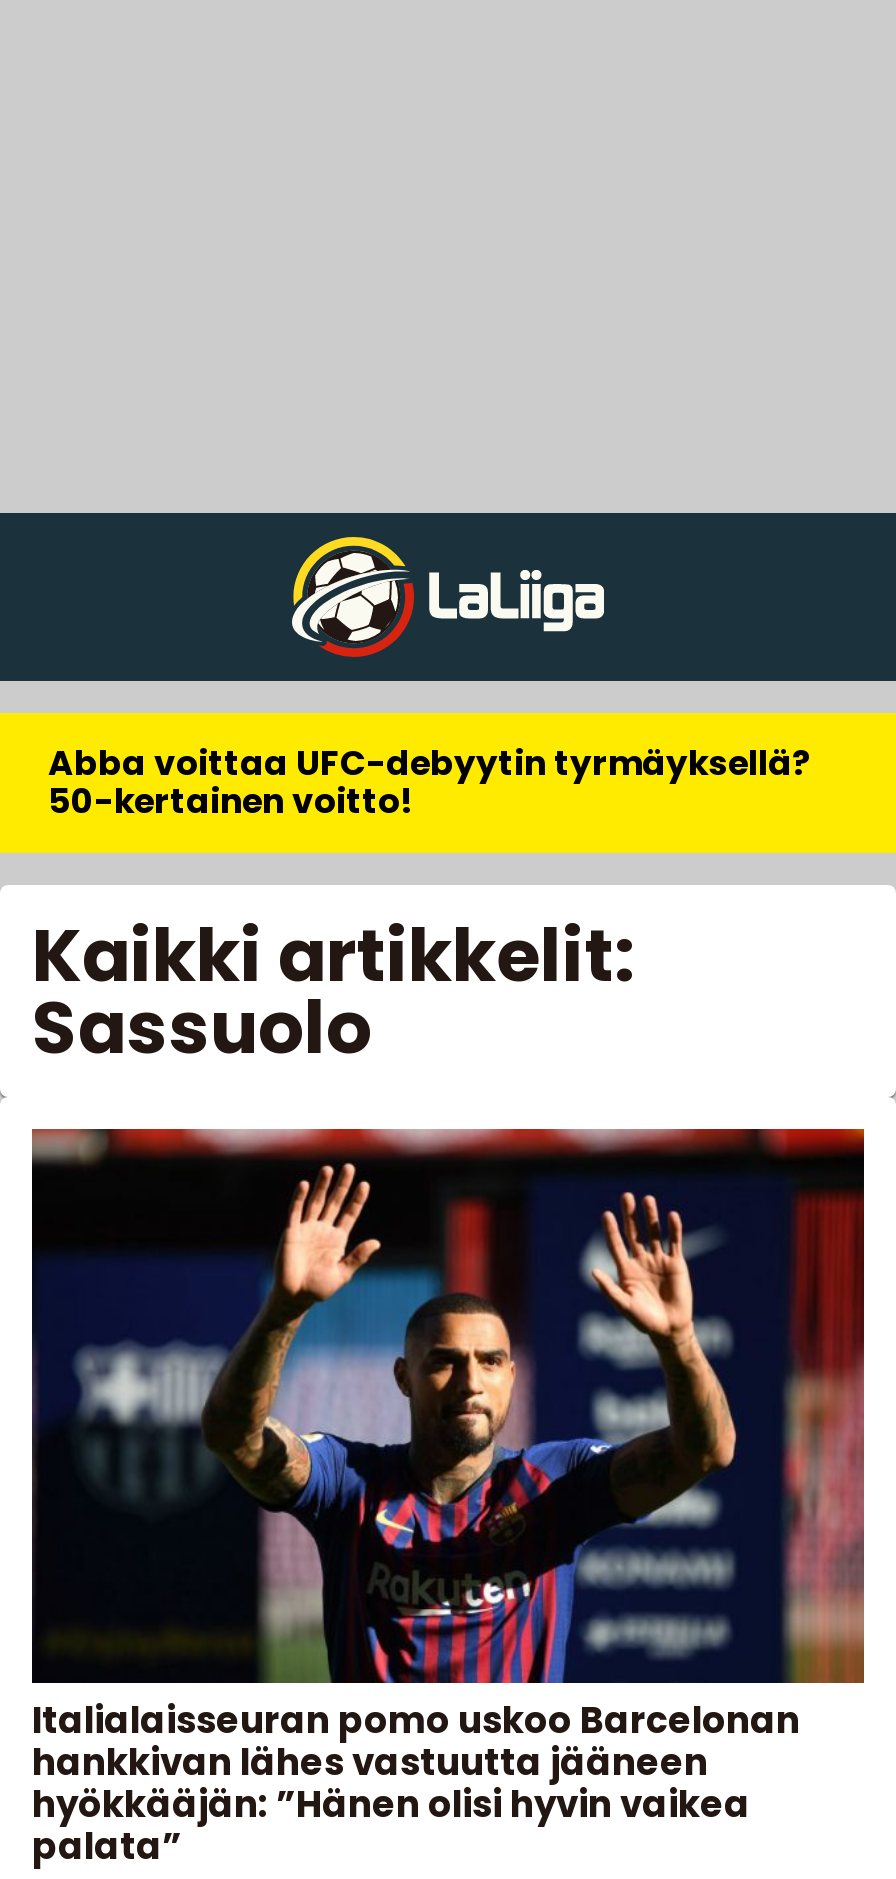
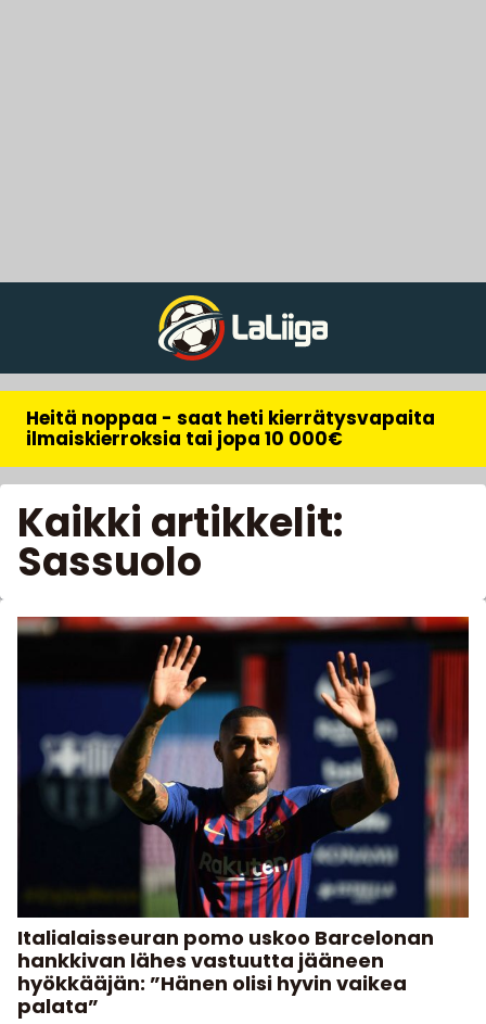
[48,739,812,825] Abba voittaa UFC-debyytin tyrmäyksellä? | 50-kertainen voitto! -> [26,405,435,452] Heitä noppaa - saat heti kierrätysvapaita | ilmaiskierroksia tai jopa 10 000€

